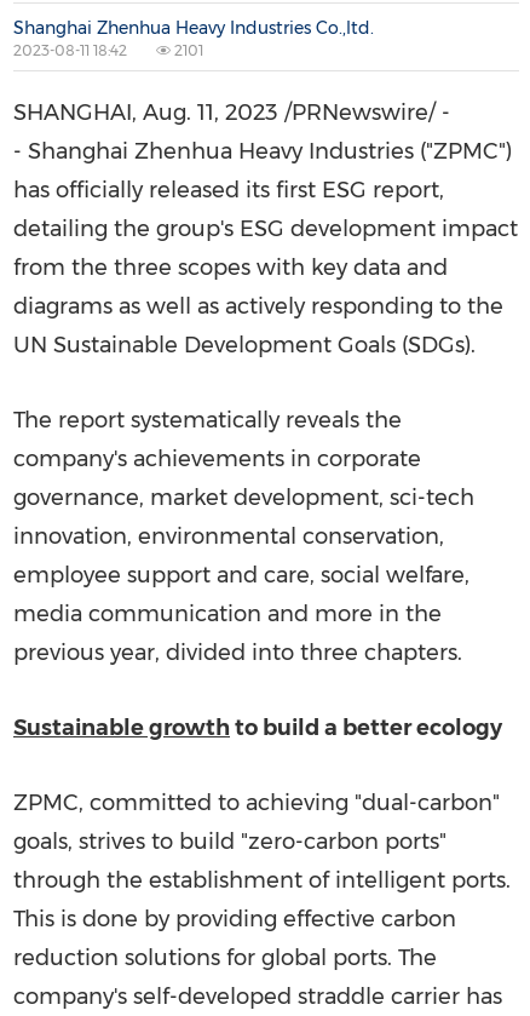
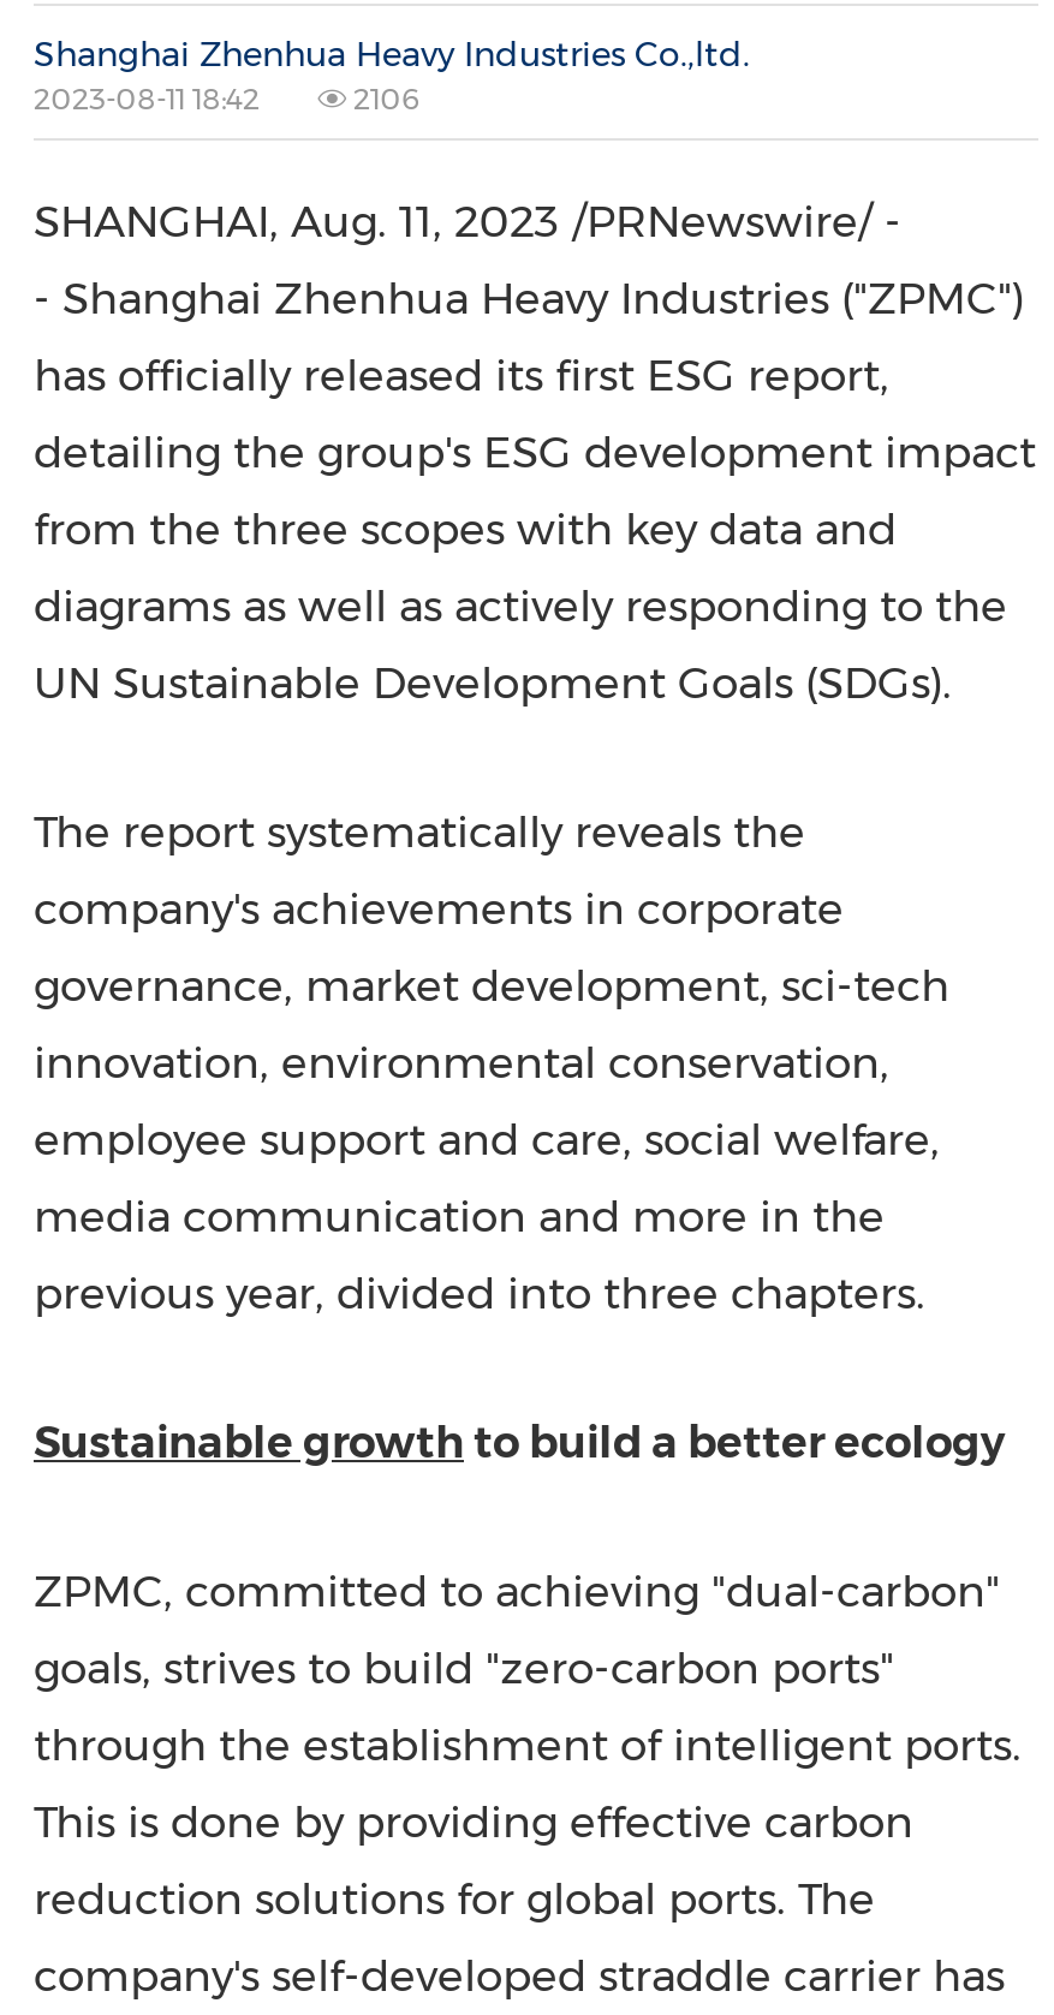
[171,41,203,59] 2101 -> [346,81,421,117] 2106

